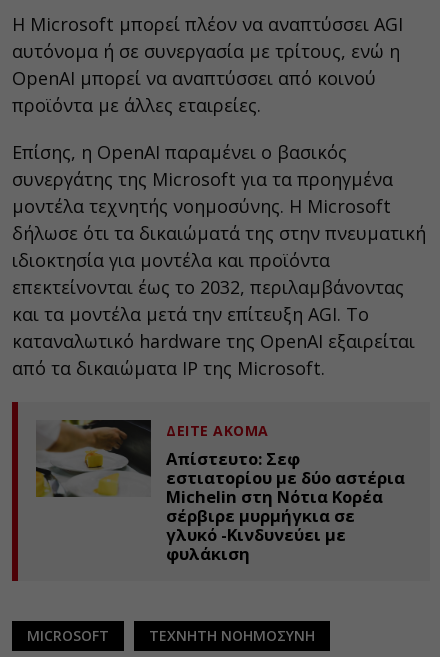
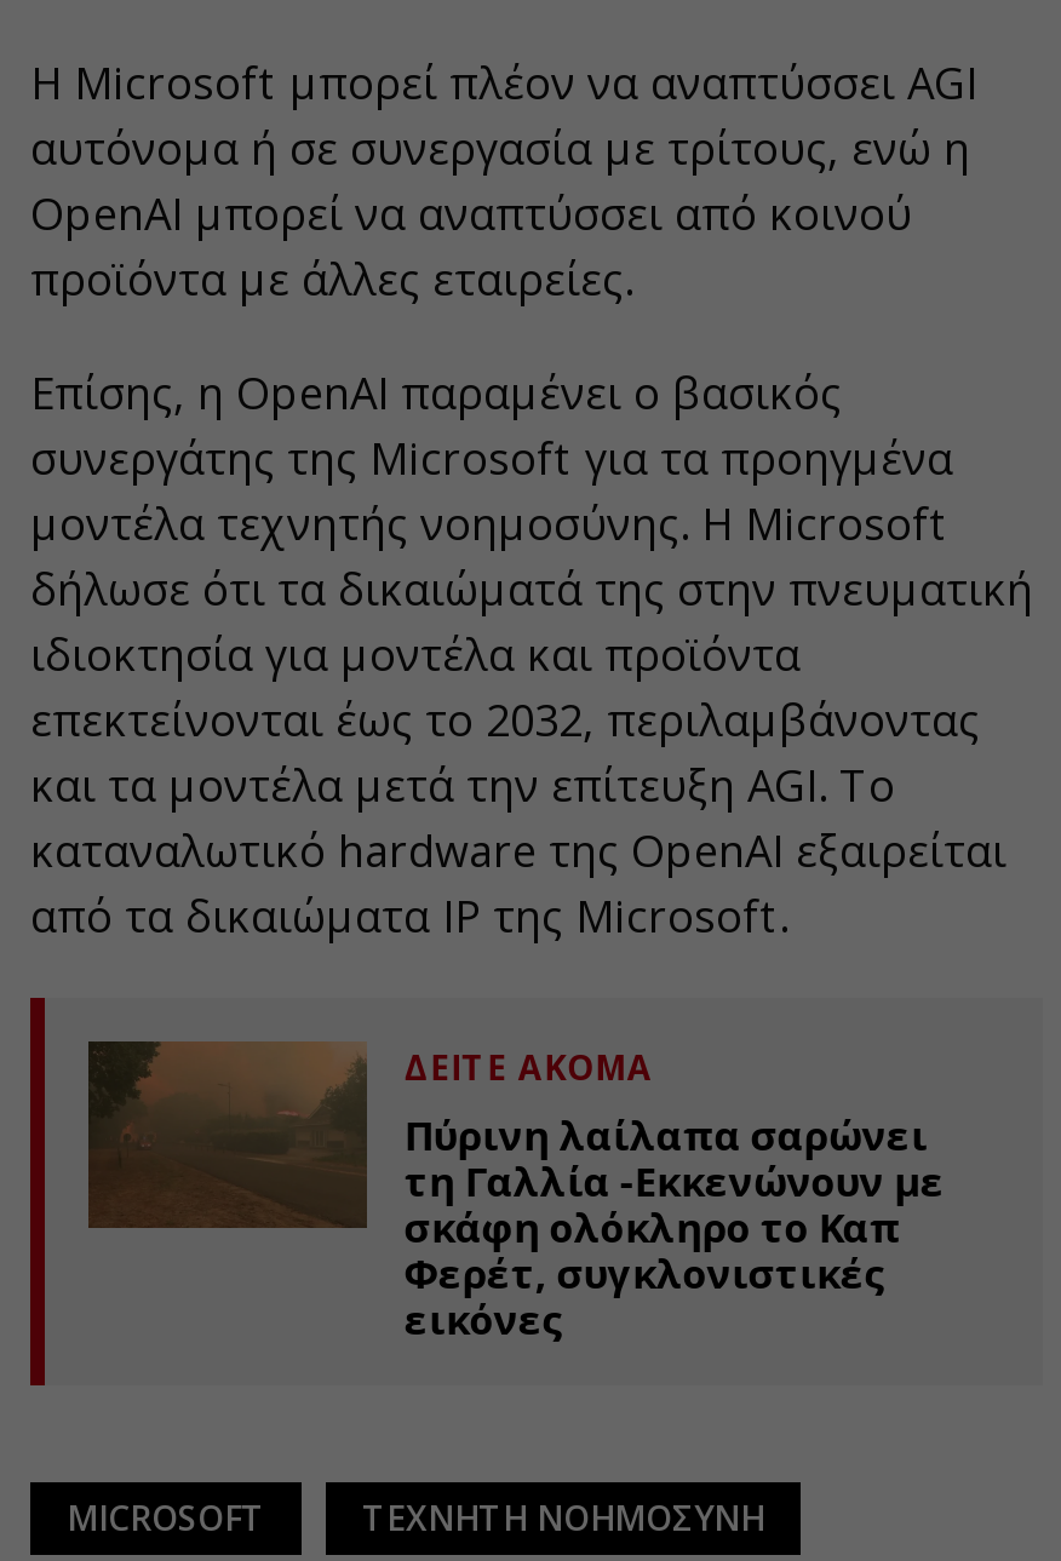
[35,419,405,565] [image] | Απίστευτο: Σεφ | εστιατορίου με δύο αστέρια | Michelin στη Νότια Κορέα | σέρβιρε μυρμήγκια σε | γλυκό -Κινδυνεύει με | φυλάκιση -> [86,1039,944,1347] [image] | Πύρινη λαίλαπα σαρώνει | τη Γαλλία -Εκκενώνουν με | σκάφη ολόκληρο το Καπ | Φερέτ, συγκλονιστικές | εικόνες

